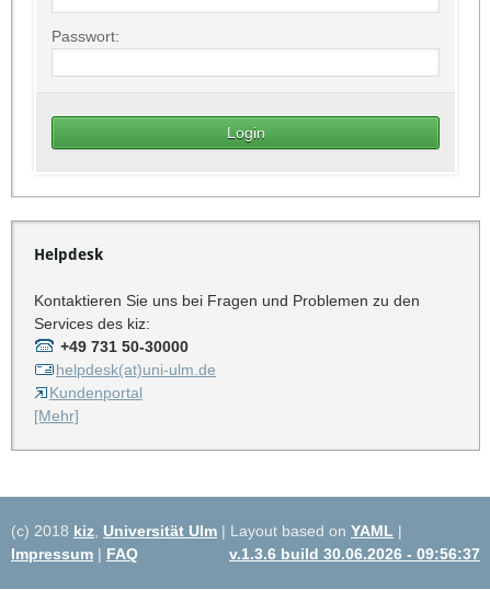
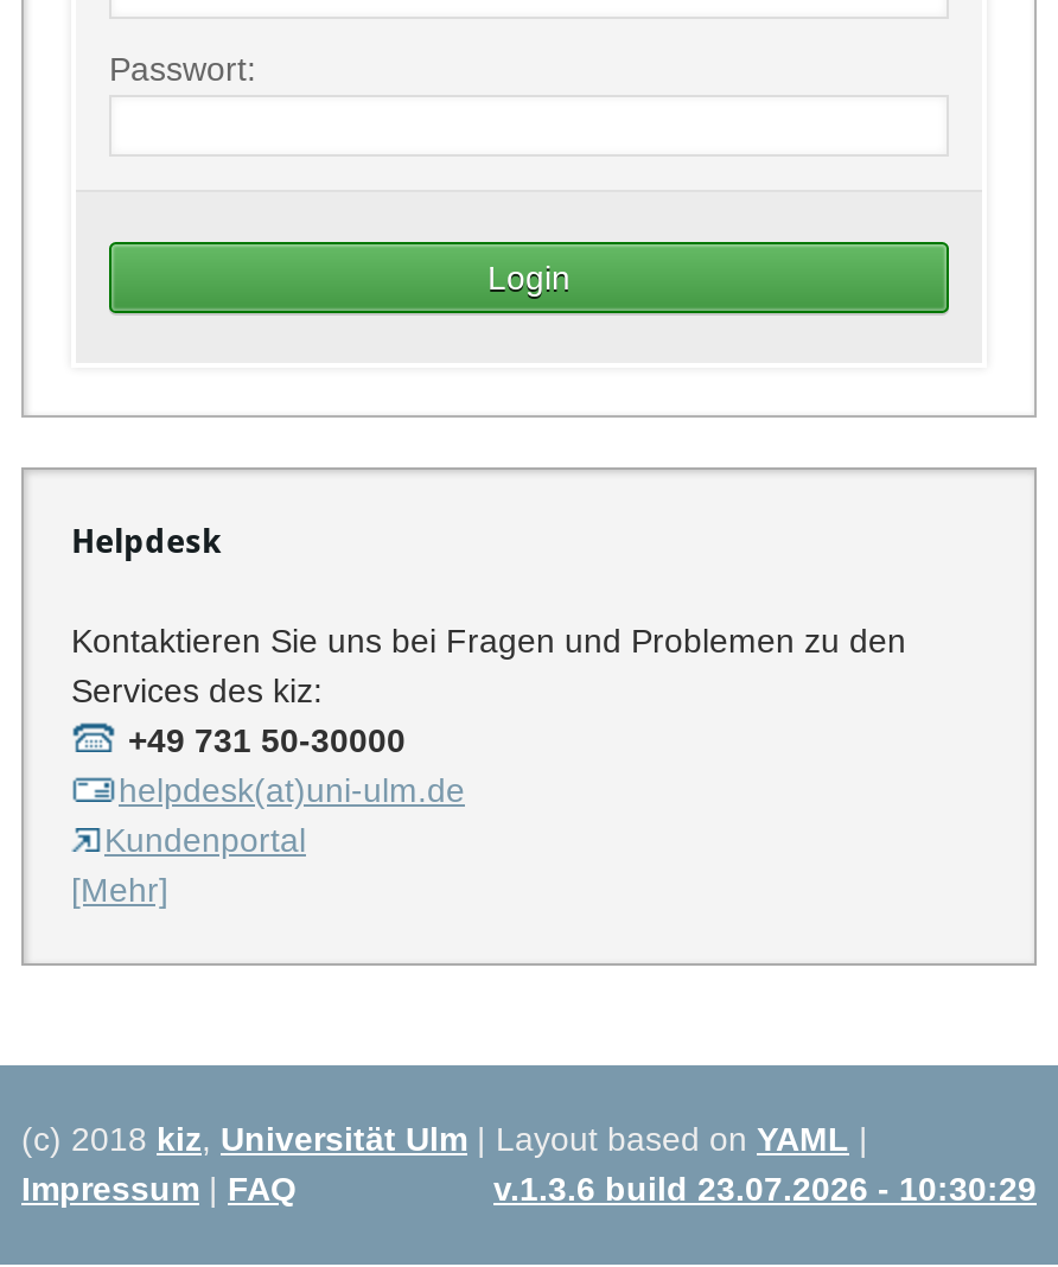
[229,545,480,562] v.1.3.6 build 30.06.2026 - 09:56:37 -> [493,1169,1037,1207] v.1.3.6 build 23.07.2026 - 10:30:29

